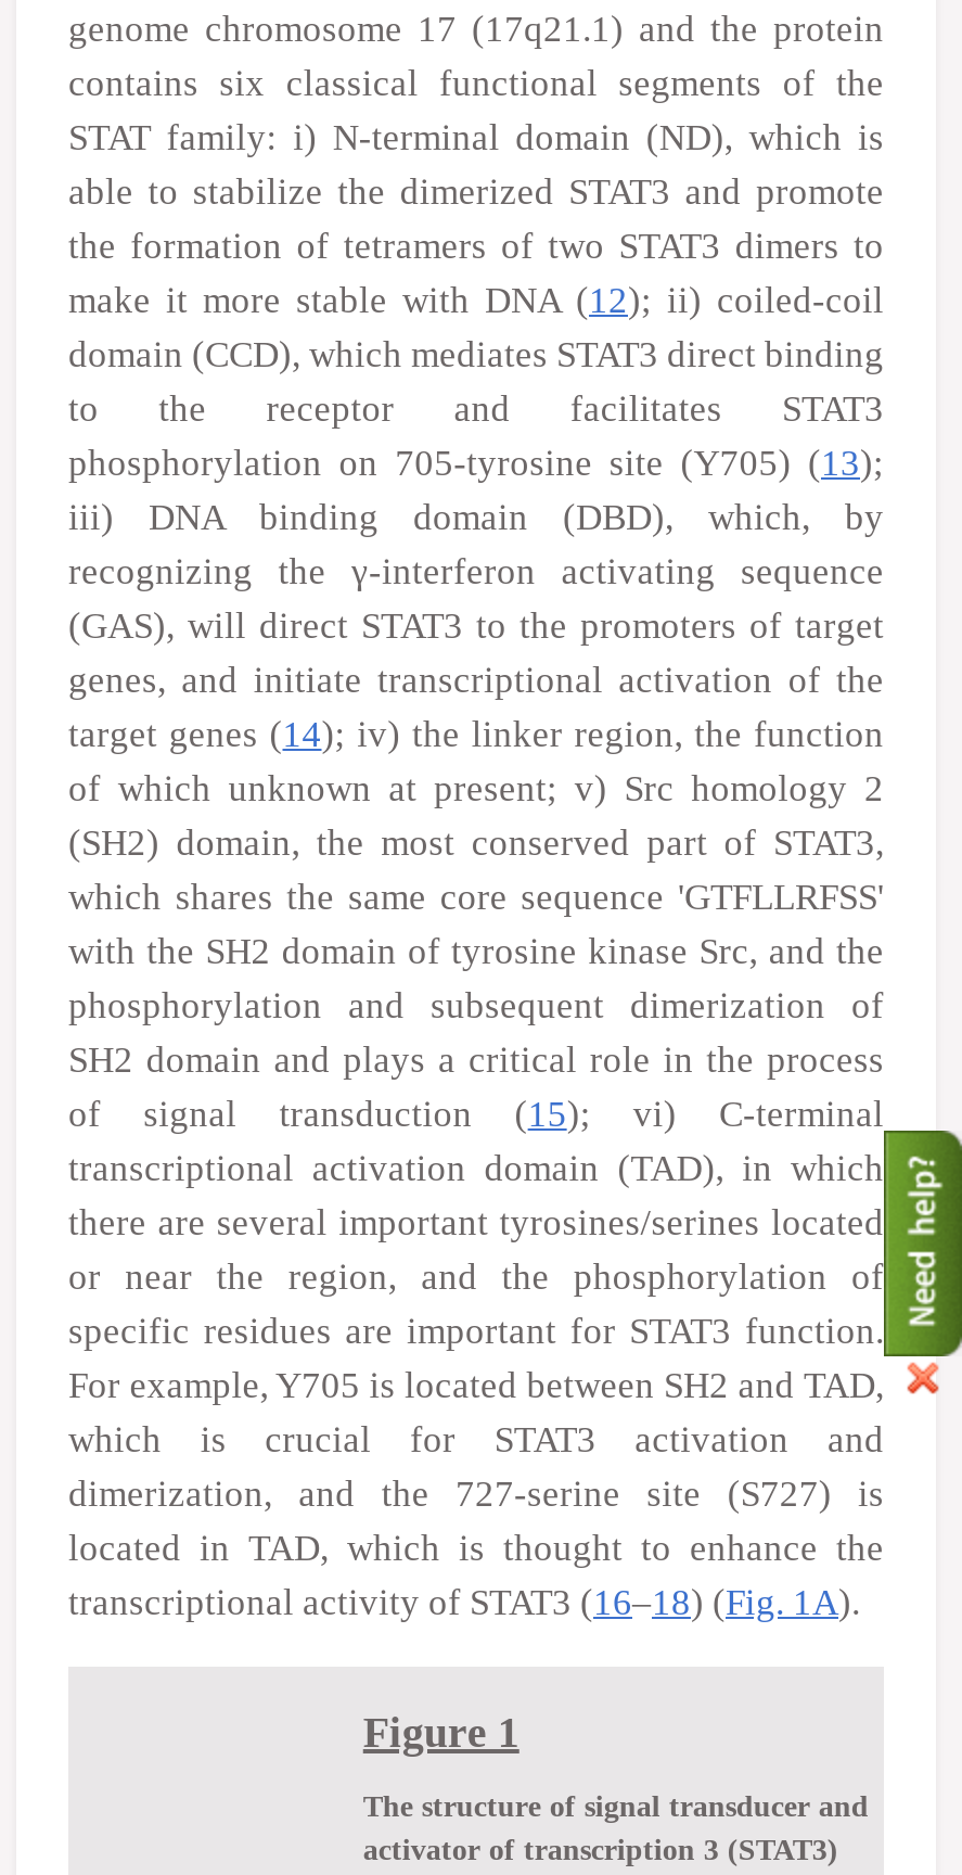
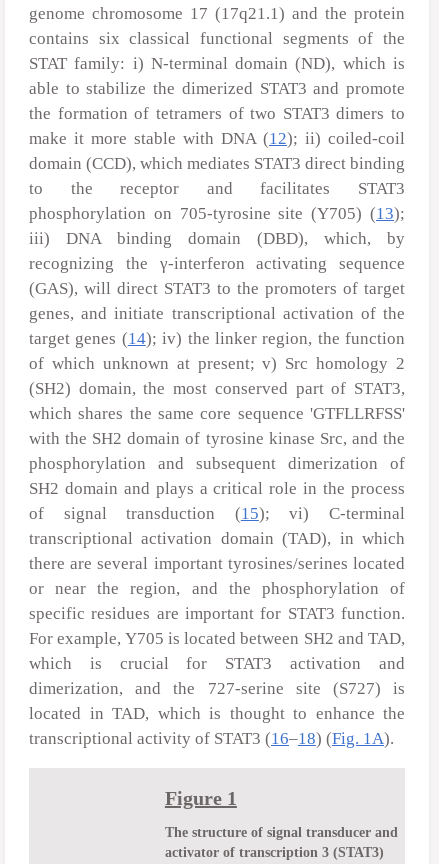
[882,1128,955,1395] [image] -> none

